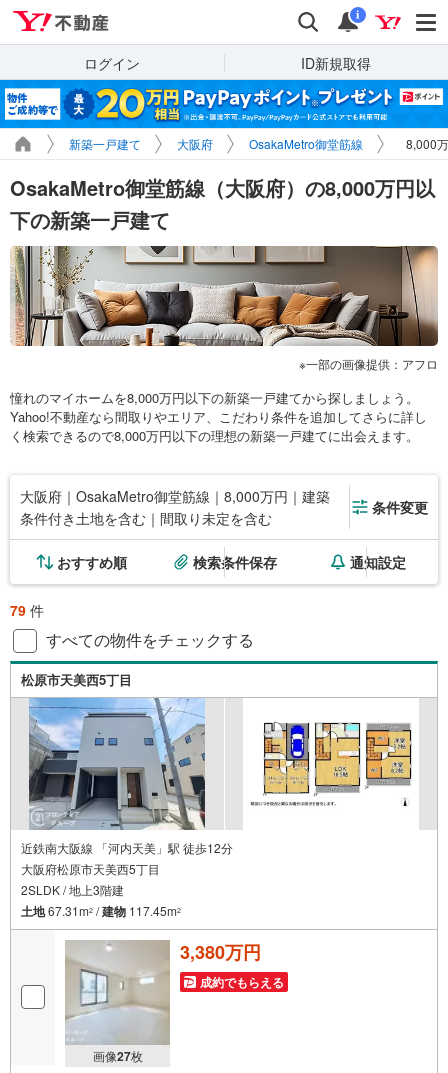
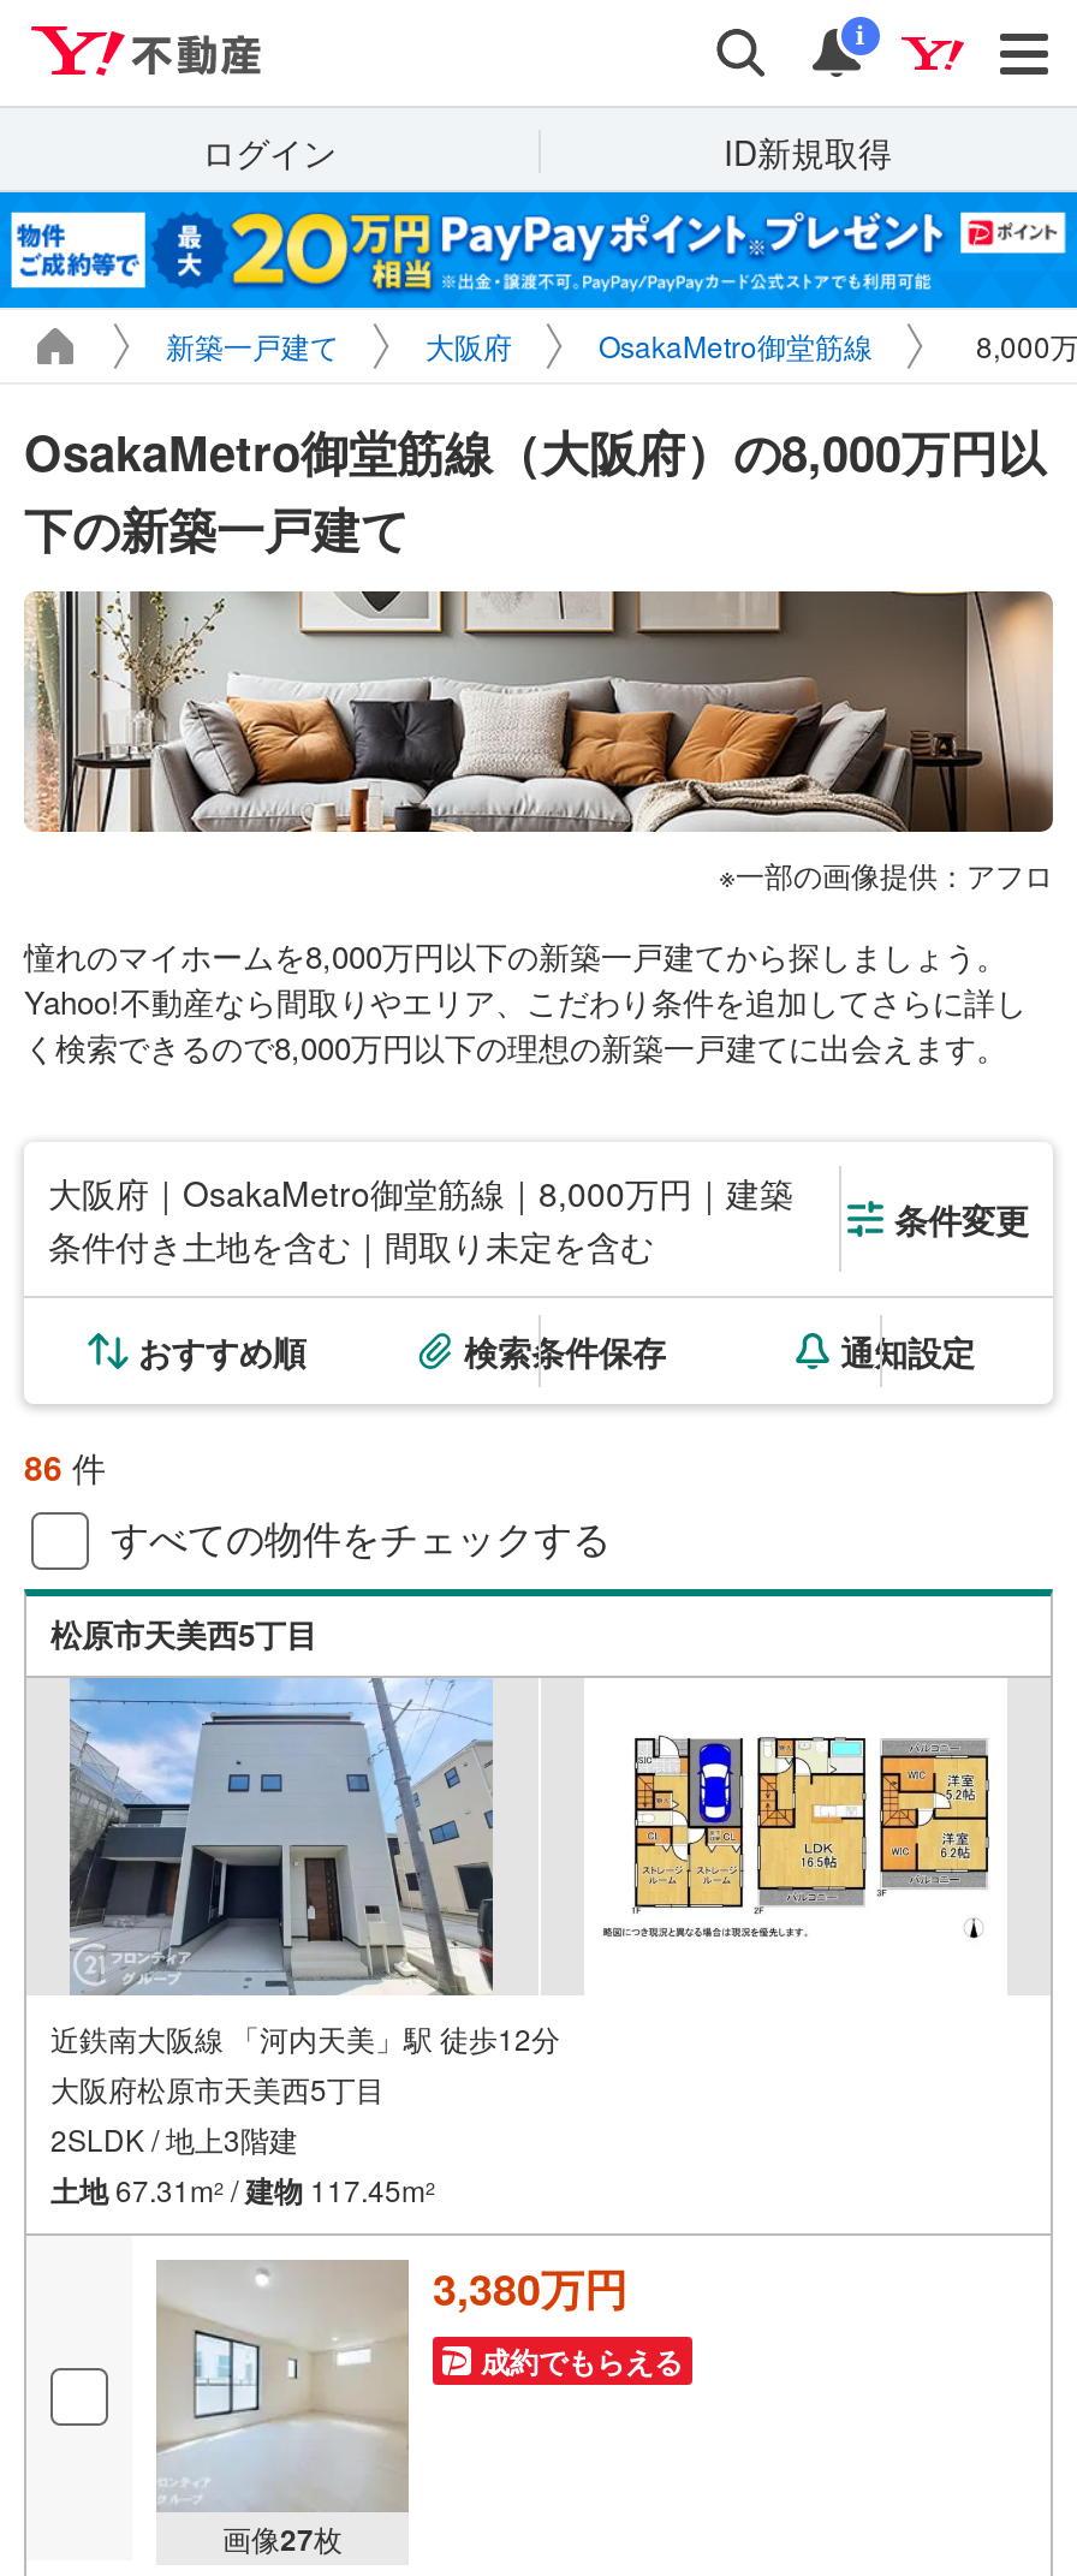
[10,600,44,620] 79件 -> [24,1442,106,1490] 86件

